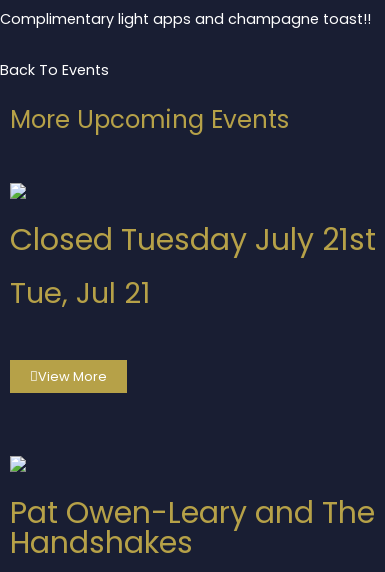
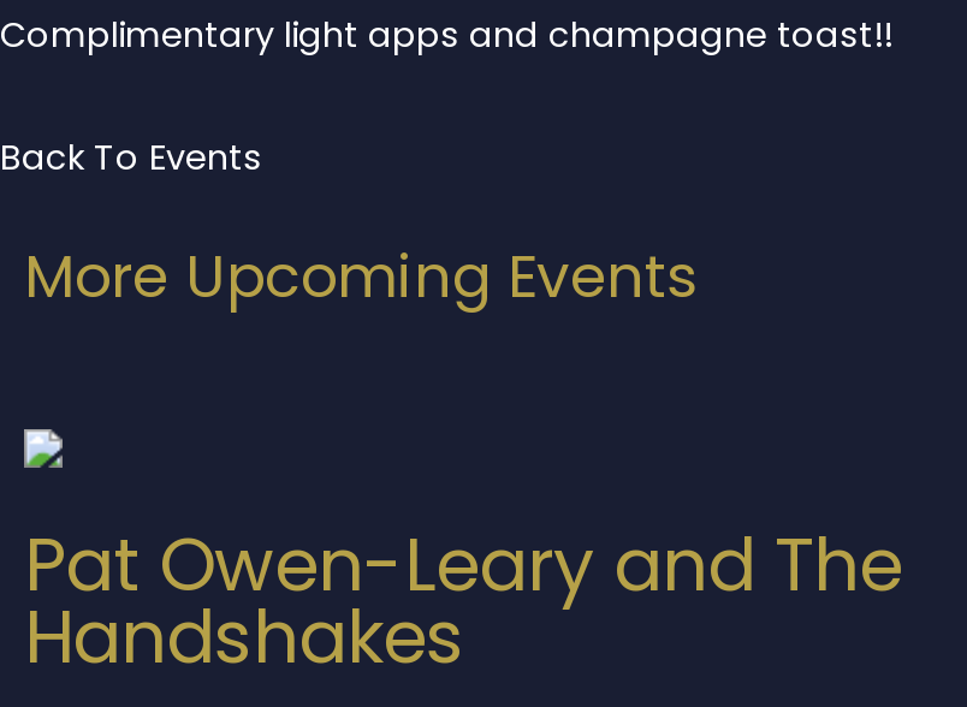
[10,218,376,386] Closed Tuesday July 21st | Tue, Jul 21 | View More -> none

